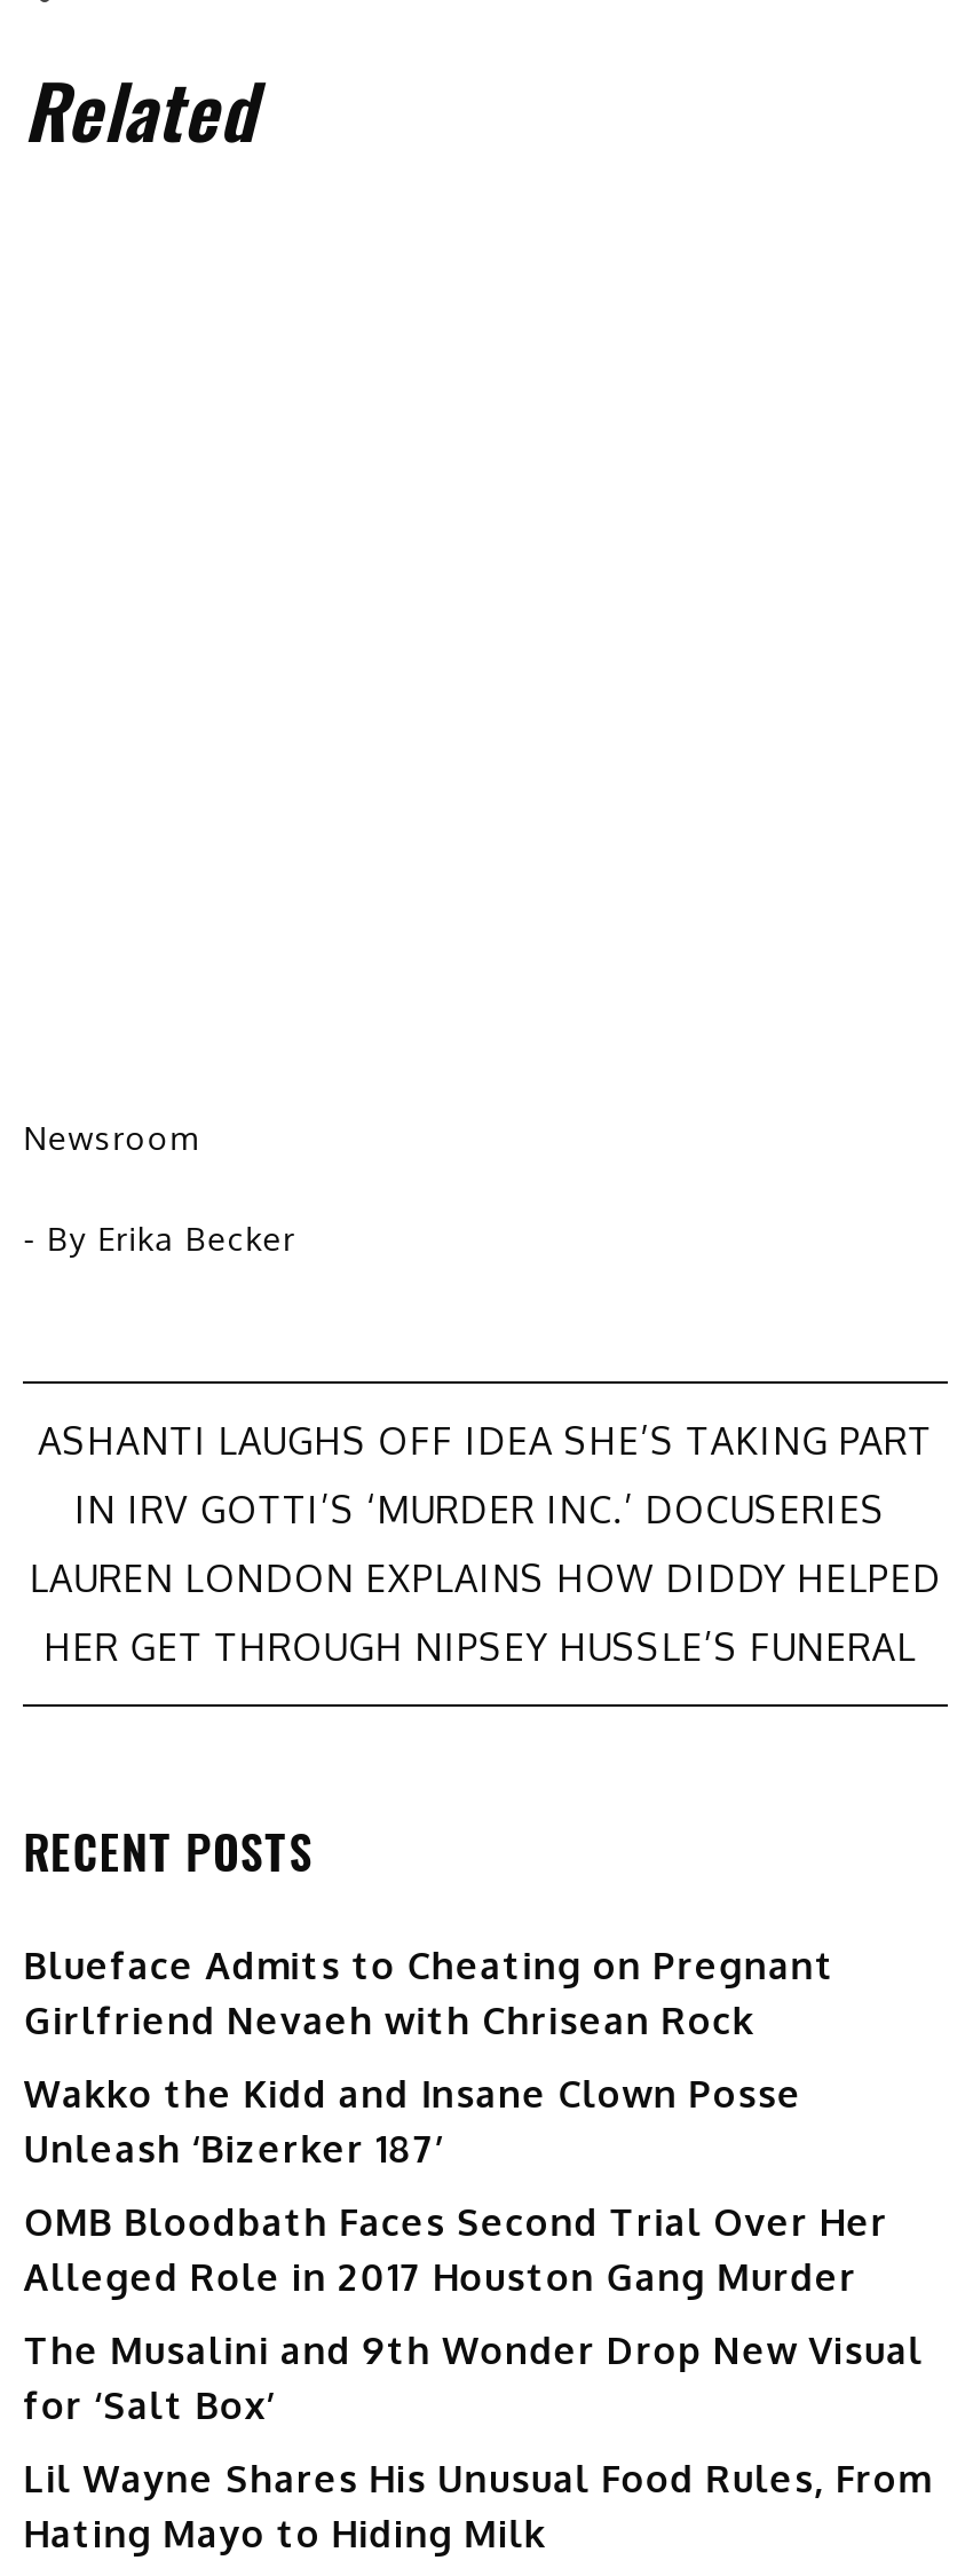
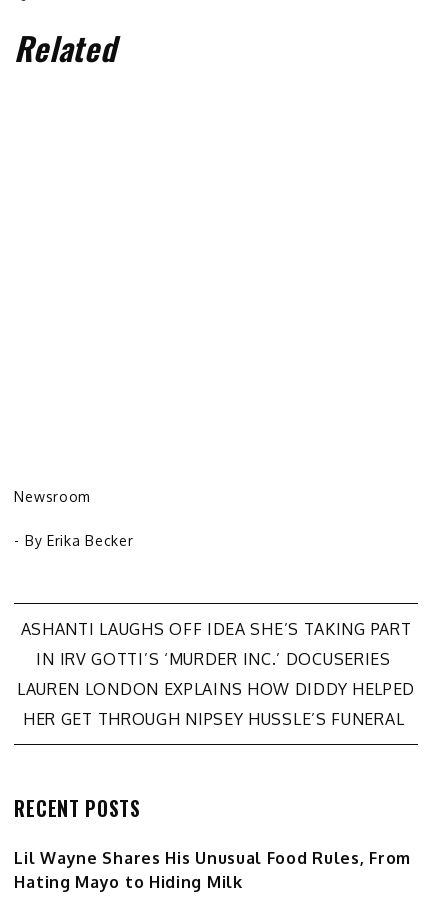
[24,1943,924,2429] Blueface Admits to Cheating on Pregnant | Girlfriend Nevaeh with Chrisean Rock | Wakko the Kidd and Insane Clown Posse | Unleash ‘Bizerker 187’ | OMB Bloodbath Faces Second Trial Over Her | Alleged Role in 2017 Houston Gang Murder | The Musalini and 9th Wonder Drop New Visual | for ‘Salt Box’ -> none

